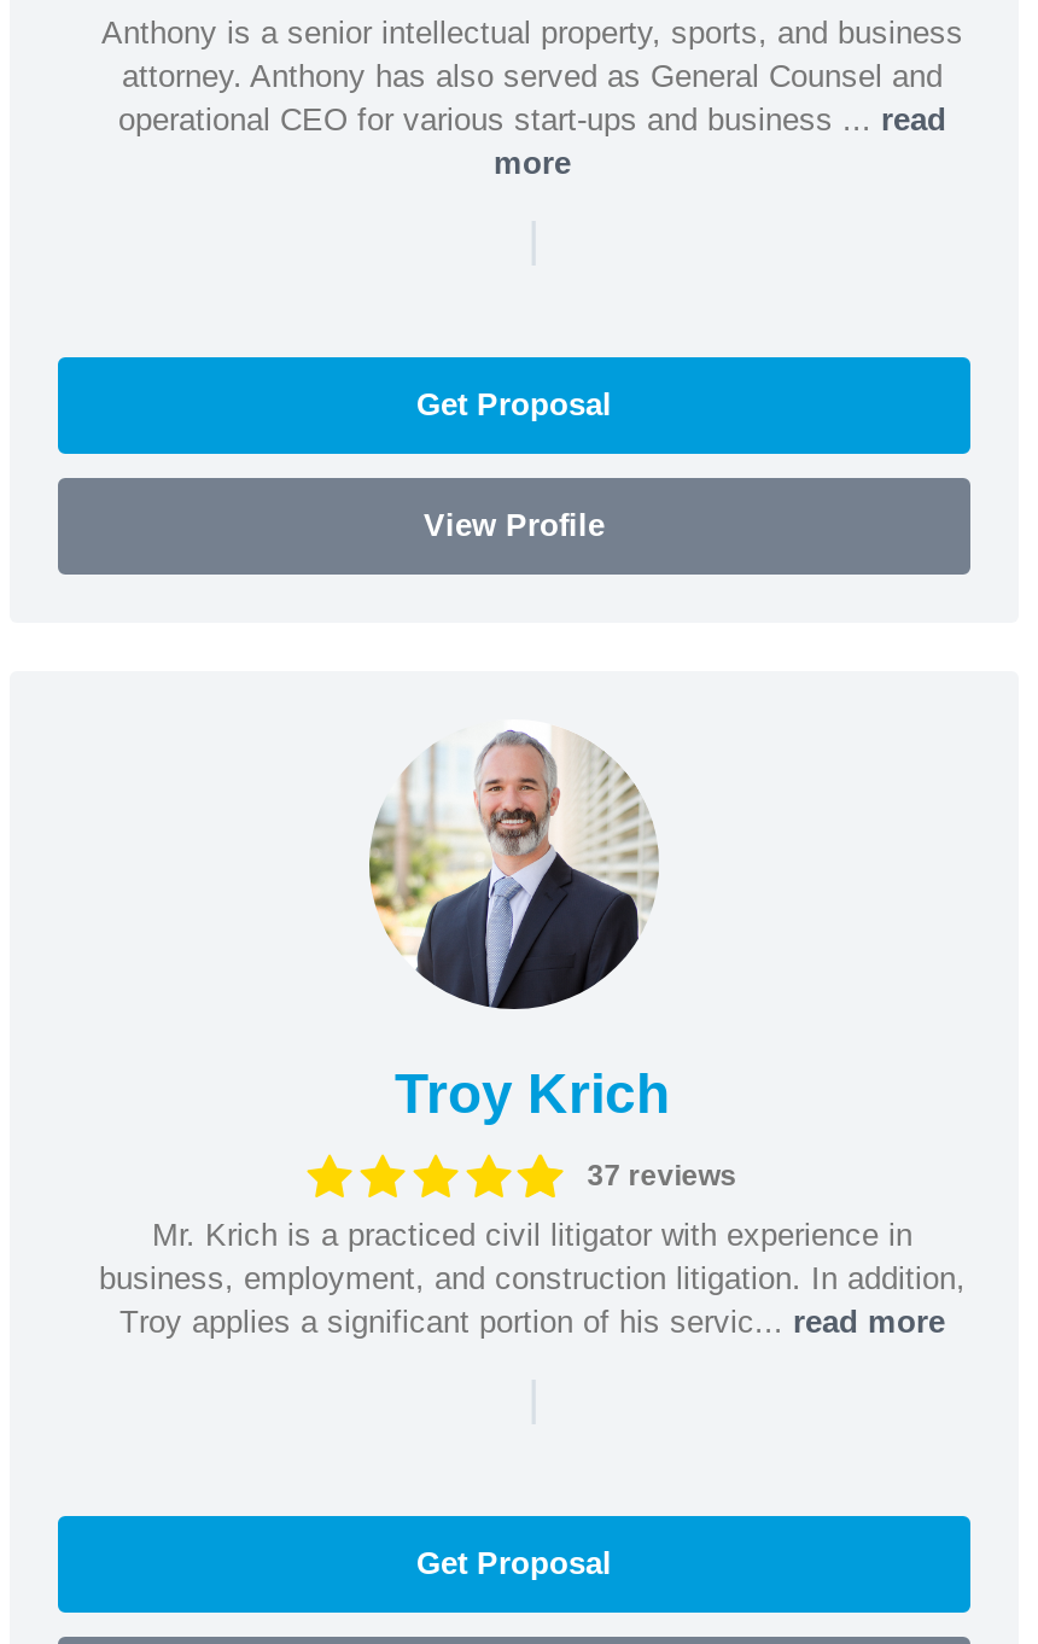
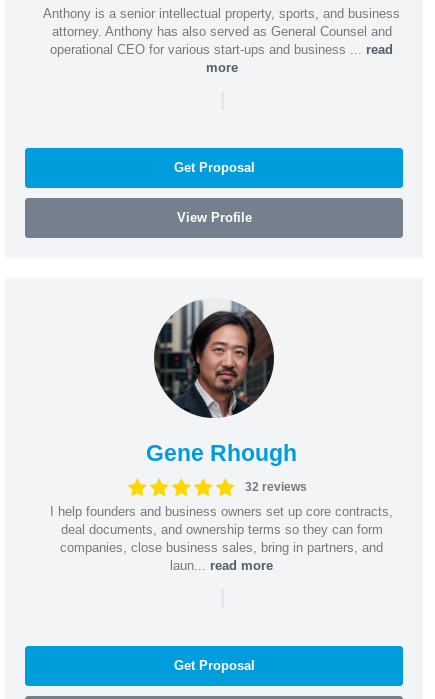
[369,727,670,1124] [image] | Troy Krich -> [146,300,297,466] [image] | Gene Rhough
[587,1159,737,1193] 37 reviews -> [245,480,307,494] 32 reviews
[99,1216,966,1339] Mr. Krich is a practiced civil litigator with experience in | business, employment, and construction litigation. In addition, | Troy applies a significant portion of his servic... read more -> [50,504,393,573] I help founders and business owners set up core contracts, | deal documents, and ownership terms so they can form | companies, close business sales, bring in partners, and | laun... read more

